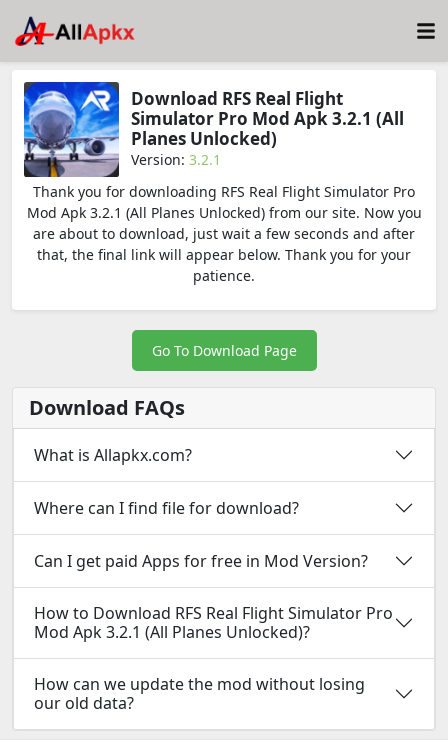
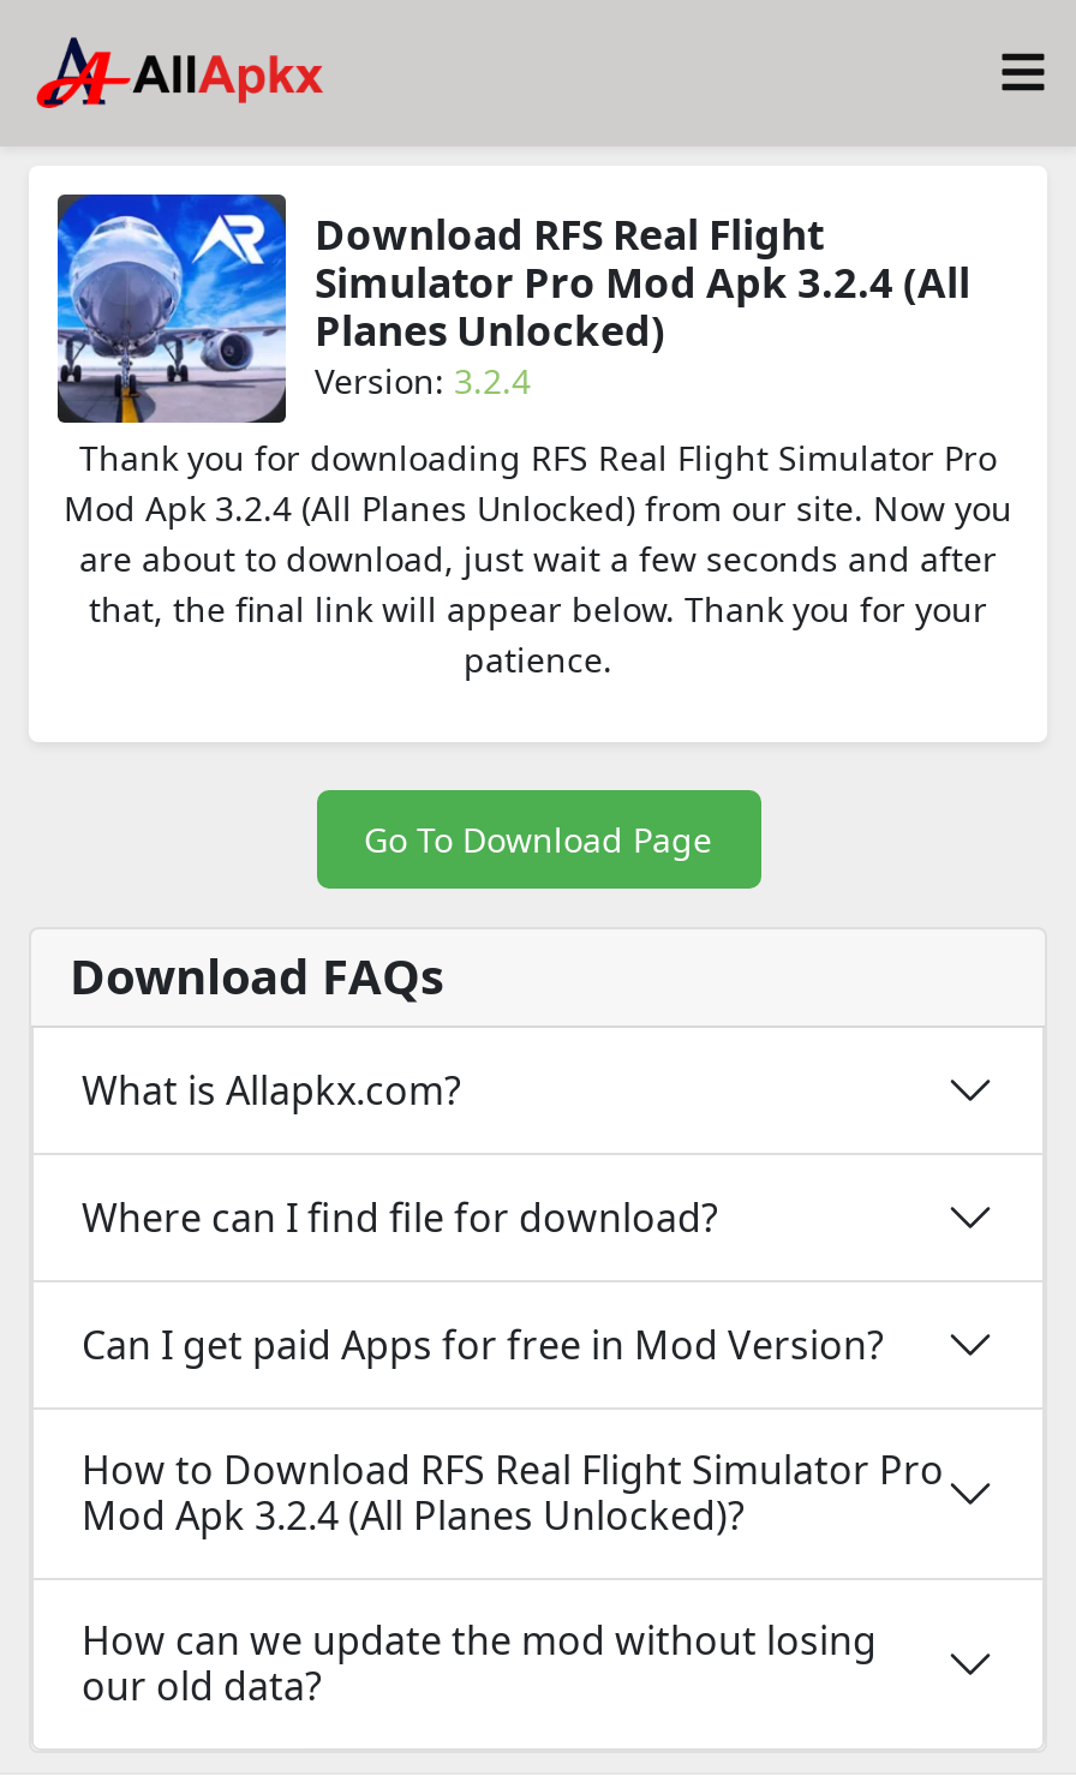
[131,107,404,130] Simulator Pro Mod Apk 3.2.1 (All -> [315,255,970,310] Simulator Pro Mod Apk 3.2.4 (All
[131,150,221,169] Version: 3.2.1 -> [315,358,531,403] Version: 3.2.4
[26,203,421,222] Mod Apk 3.2.1 (All Planes Unlocked) from our site. Now you -> [64,485,1012,531] Mod Apk 3.2.4 (All Planes Unlocked) from our site. Now you
[34,621,310,643] Mod Apk 3.2.1 (All Planes Unlocked)? -> [82,1489,745,1542] Mod Apk 3.2.4 (All Planes Unlocked)?

